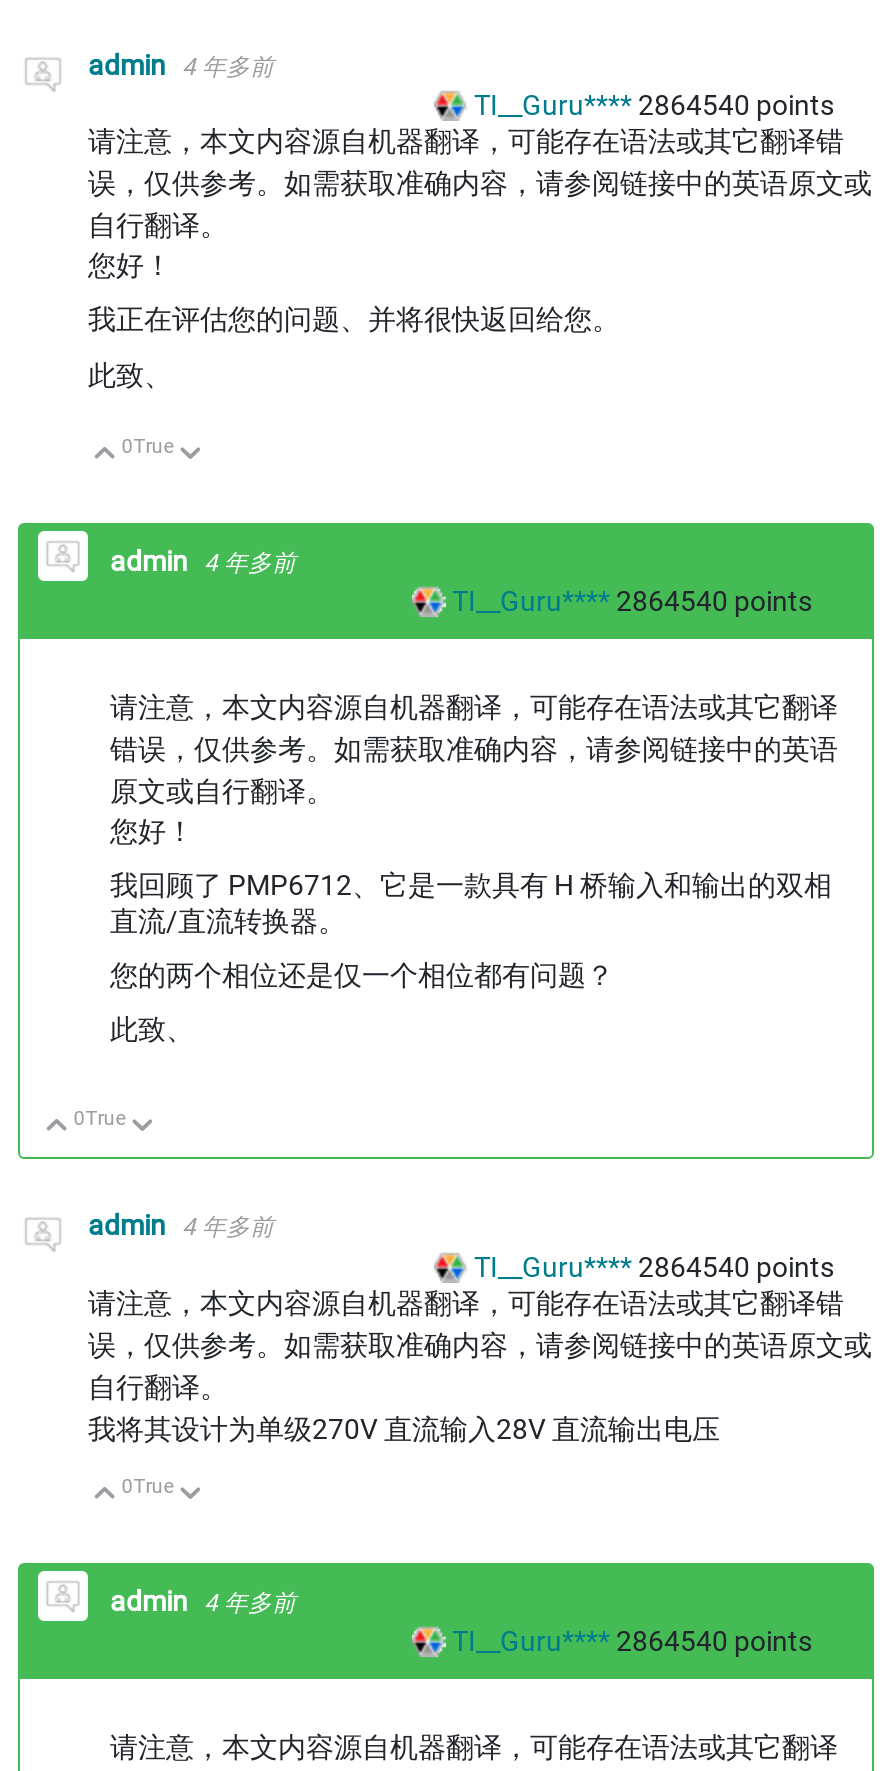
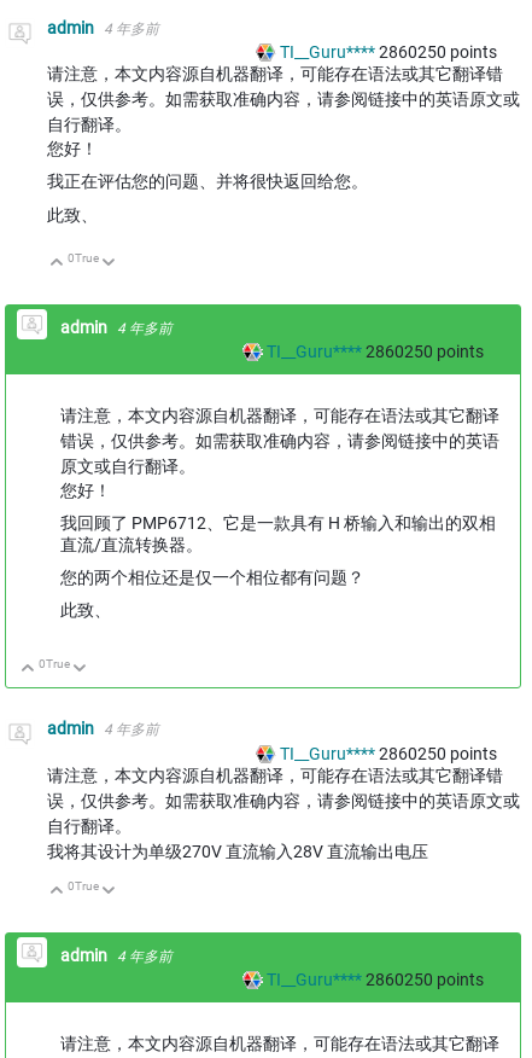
[474,90,834,122] TI__Guru**** 2864540 points -> [280,43,497,62] TI__Guru**** 2860250 points
[452,585,812,617] TI__Guru**** 2864540 points -> [267,342,484,361] TI__Guru**** 2860250 points
[474,1250,834,1282] TI__Guru**** 2864540 points -> [280,744,497,763] TI__Guru**** 2860250 points
[452,1625,812,1657] TI__Guru**** 2864540 points -> [267,970,484,989] TI__Guru**** 2860250 points

